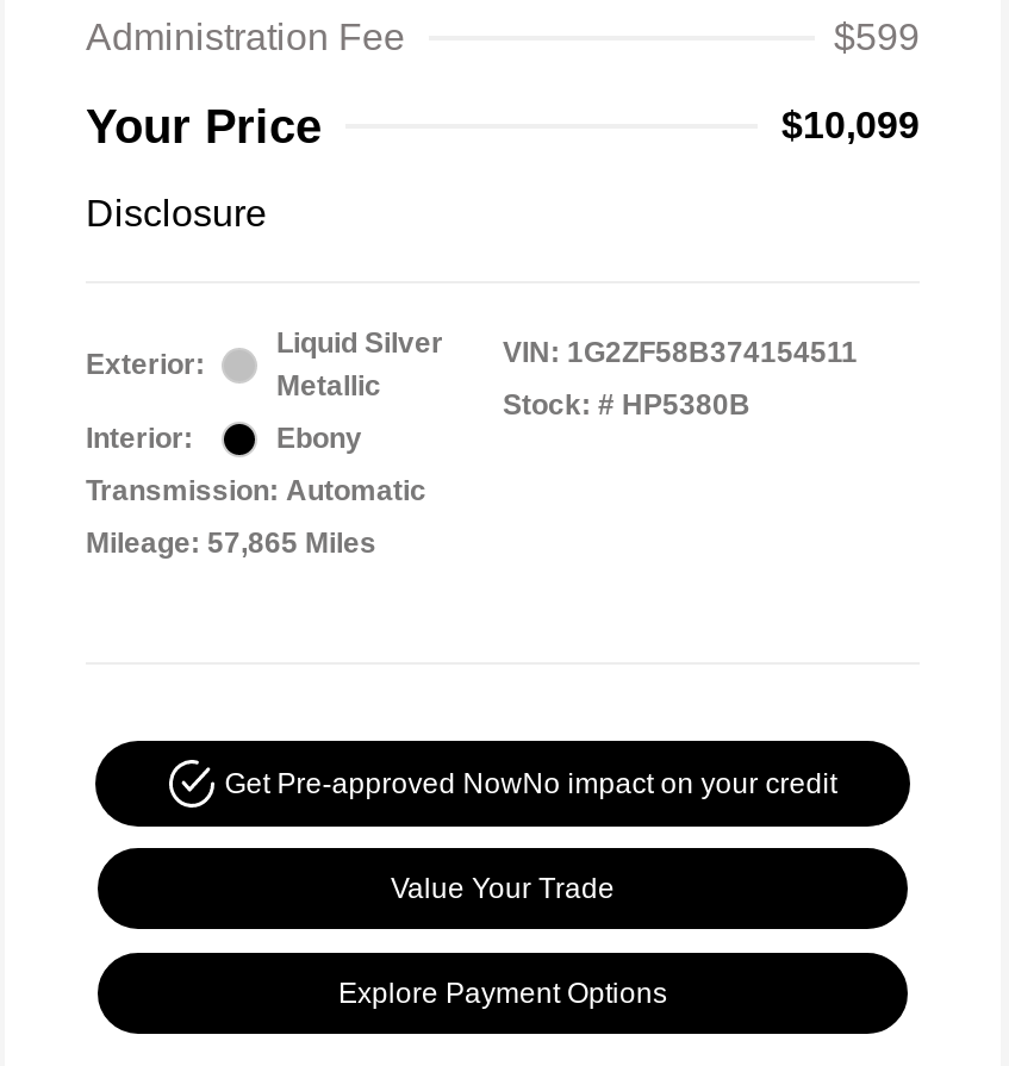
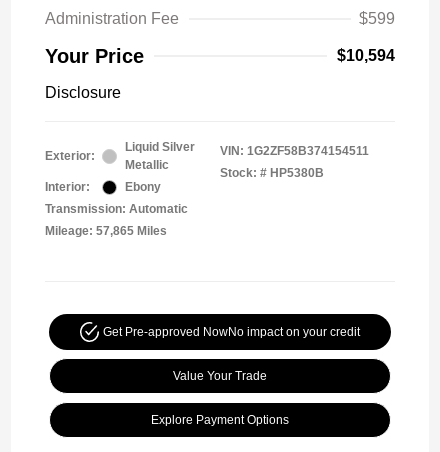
[781,106,920,146] $10,099 -> [337,47,395,64] $10,594

